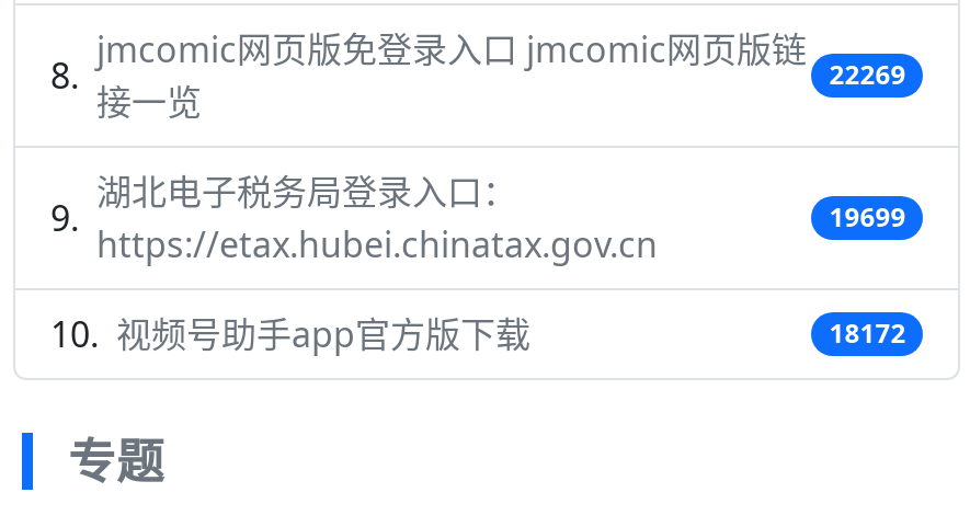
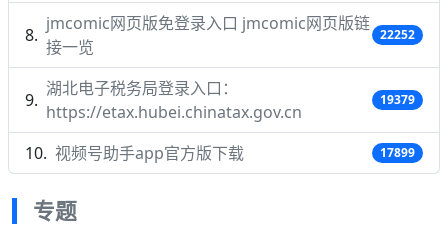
[829,56,906,93] 22269 -> [380,26,415,43] 22252
[829,198,906,236] 19699 -> [380,91,415,108] 19379
[829,314,906,352] 18172 -> [380,144,415,161] 17899

